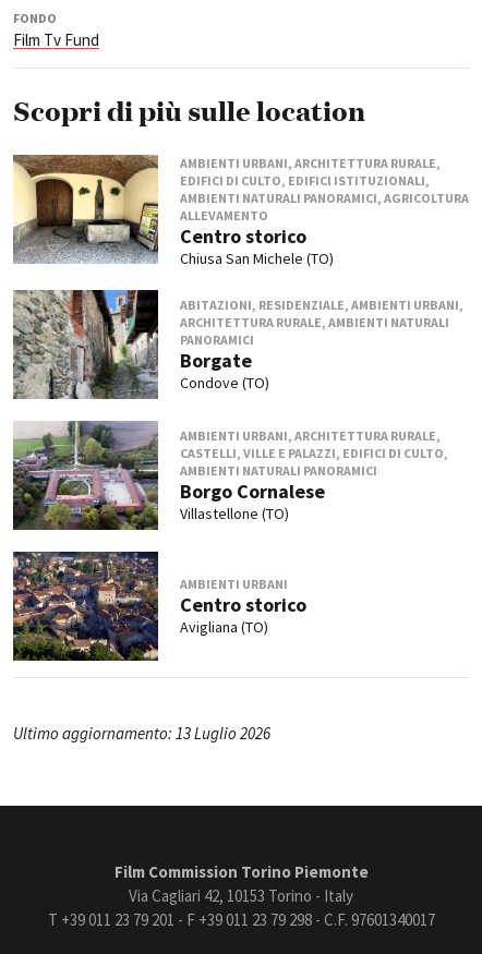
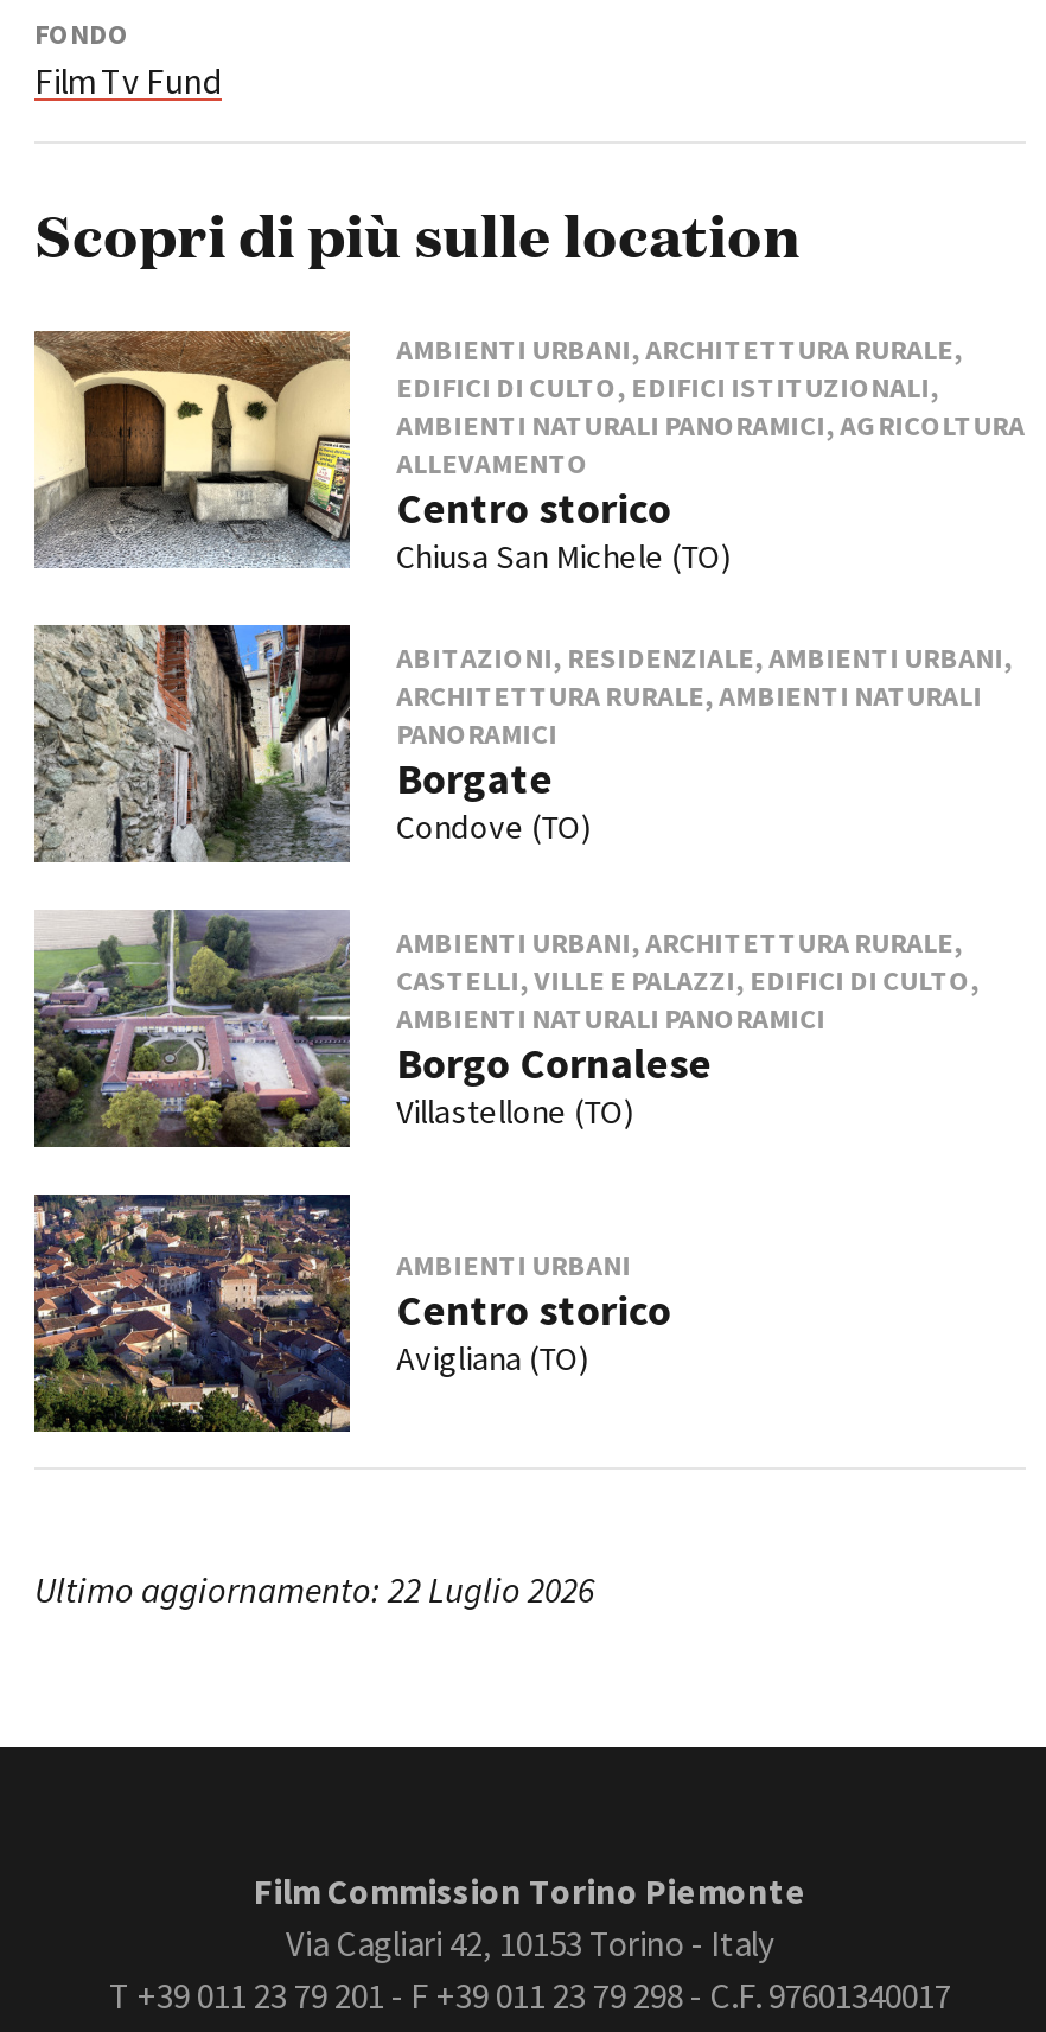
[13,723,270,744] Ultimo aggiornamento: 13 Luglio 2026 -> [34,1567,594,1612] Ultimo aggiornamento: 22 Luglio 2026

